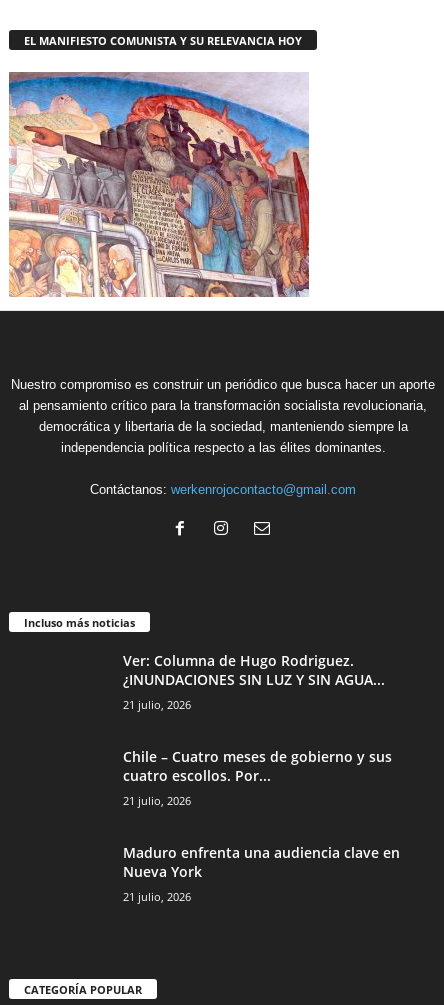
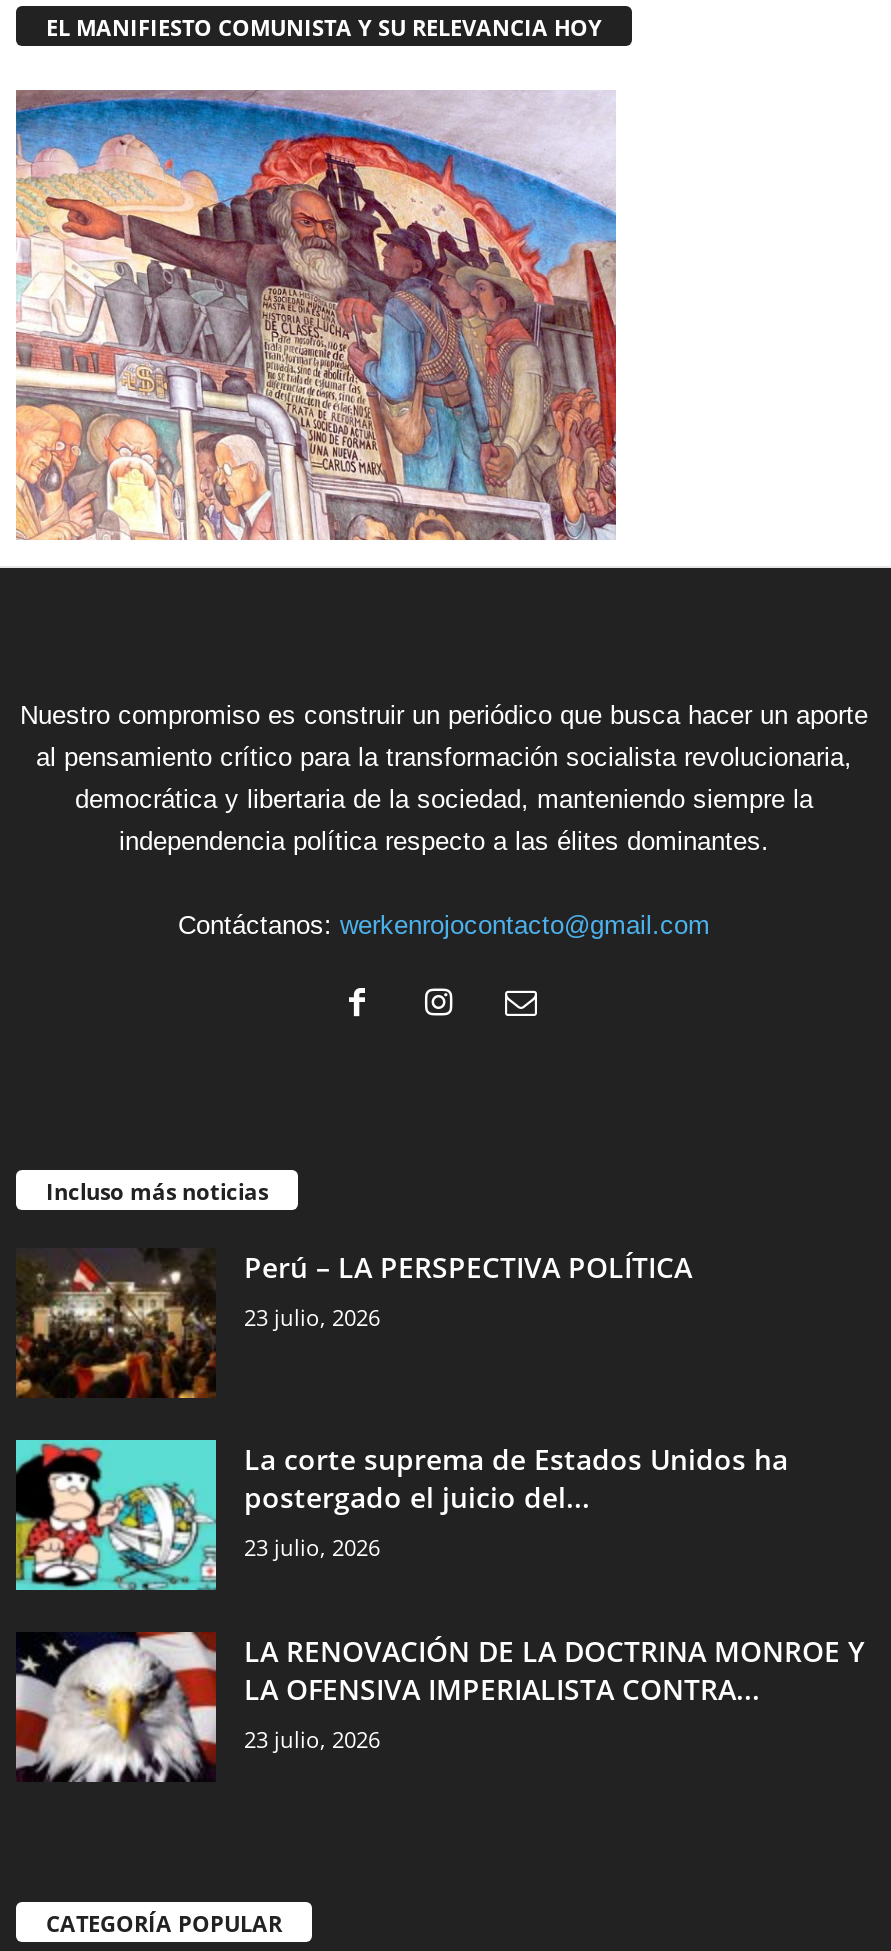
none -> [14,1258,216,1400] [image]
none -> [14,1438,218,1592] [image]
none -> [14,1630,216,1784] [image]
[123,651,385,712] Ver: Columna de Hugo Rodriguez. | ¿INUNDACIONES SIN LUZ Y SIN AGUA... | 21 julio, 2026 -> [244,1248,692,1332] Perú – LA PERSPECTIVA POLÍTICA | 23 julio, 2026
[123,747,392,808] Chile – Cuatro meses de gobierno y sus | cuatro escollos. Por... | 21 julio, 2026 -> [244,1440,788,1562] La corte suprema de Estados Unidos ha | postergado el juicio del... | 23 julio, 2026
[123,843,400,904] Maduro enfrenta una audiencia clave en | Nueva York | 21 julio, 2026 -> [244,1632,864,1754] LA RENOVACIÓN DE LA DOCTRINA MONROE Y | LA OFENSIVA IMPERIALISTA CONTRA... | 23 julio, 2026

